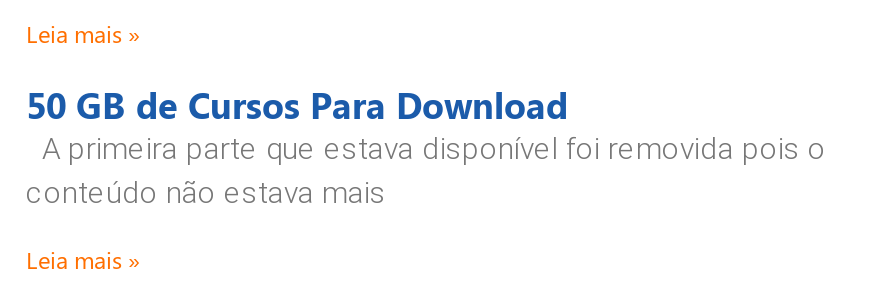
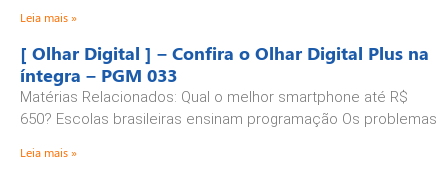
[26,81,826,211] 50 GB de Cursos Para Download | A primeira parte que estava disponível foi removida pois o | conteúdo não estava mais -> [20,41,437,128] [ Olhar Digital ] – Confira o Olhar Digital Plus na | íntegra – PGM 033 | Matérias Relacionados: Qual o melhor smartphone até R$ | 650? Escolas brasileiras ensinam programação Os problemas

